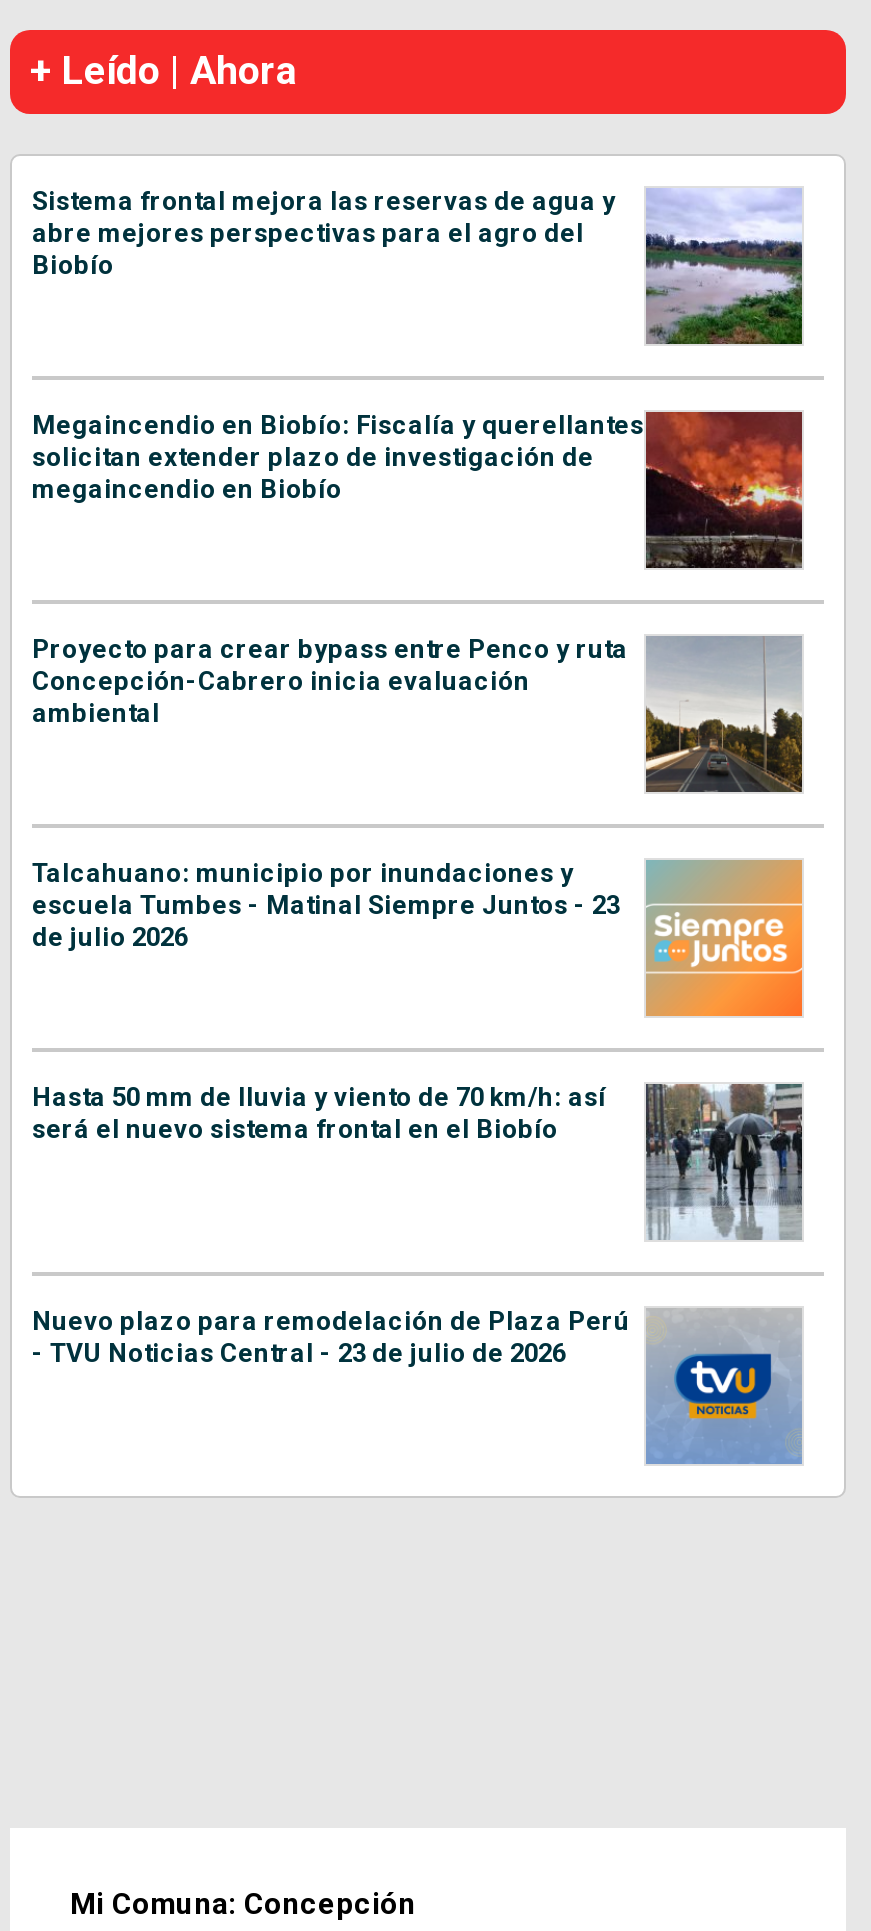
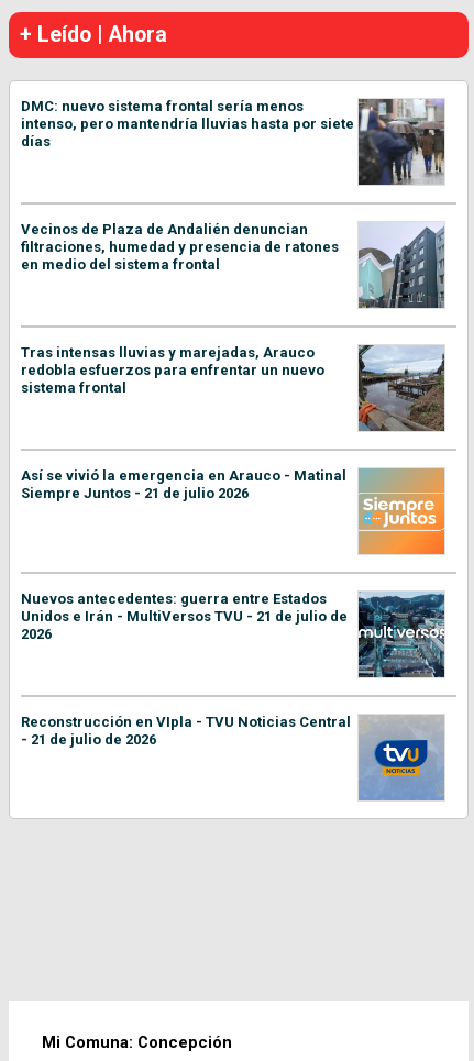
[32,185,804,346] [image] | Sistema frontal mejora las reservas de agua y | abre mejores perspectivas para el agro del | Biobío -> [21,98,445,186] [image] | DMC: nuevo sistema frontal sería menos | intenso, pero mantendría lluvias hasta por siete | días
[32,409,804,568] [image] | Megaincendio en Biobío: Fiscalía y querellantes | solicitan extender plazo de investigación de | megaincendio en Biobío -> [21,221,445,309] [image] | Vecinos de Plaza de Andalién denuncian | filtraciones, humedad y presencia de ratones | en medio del sistema frontal
[32,633,802,792] [image] | Proyecto para crear bypass entre Penco y ruta | Concepción-Cabrero inicia evaluación | ambiental -> [21,344,445,432] [image] | Tras intensas lluvias y marejadas, Arauco | redobla esfuerzos para enfrentar un nuevo | sistema frontal
[32,857,620,951] Talcahuano: municipio por inundaciones y | escuela Tumbes - Matinal Siempre Juntos - 23 | de julio 2026 -> [21,467,346,501] Así se vivió la emergencia en Arauco - Matinal | Siempre Juntos - 21 de julio 2026
[32,1081,804,1240] [image] | Hasta 50 mm de lluvia y viento de 70 km/h: así | será el nuevo sistema frontal en el Biobío -> [21,590,445,678] [image] | Nuevos antecedentes: guerra entre Estados | Unidos e Irán - MultiVersos TVU - 21 de julio de | 2026
[32,1305,630,1367] Nuevo plazo para remodelación de Plaza Perú | - TVU Noticias Central - 23 de julio de 2026 -> [21,713,351,747] Reconstrucción en VIpla - TVU Noticias Central | - 21 de julio de 2026

